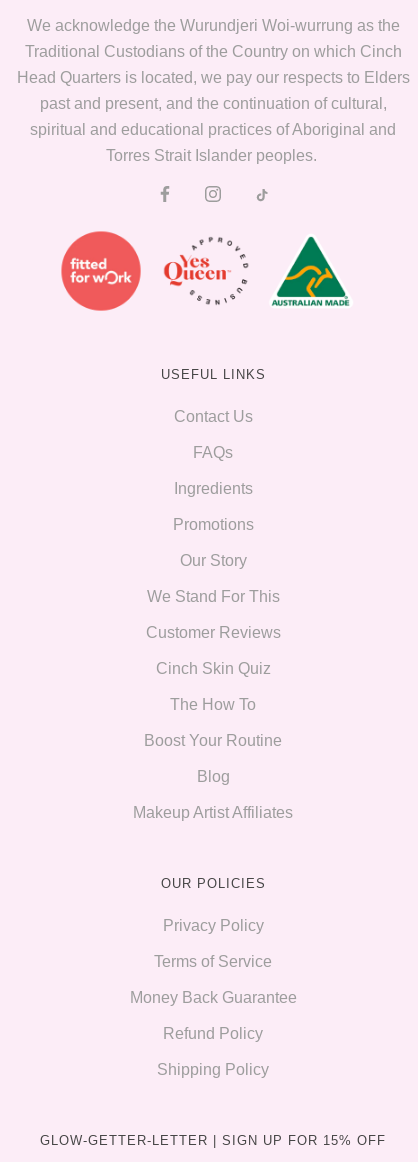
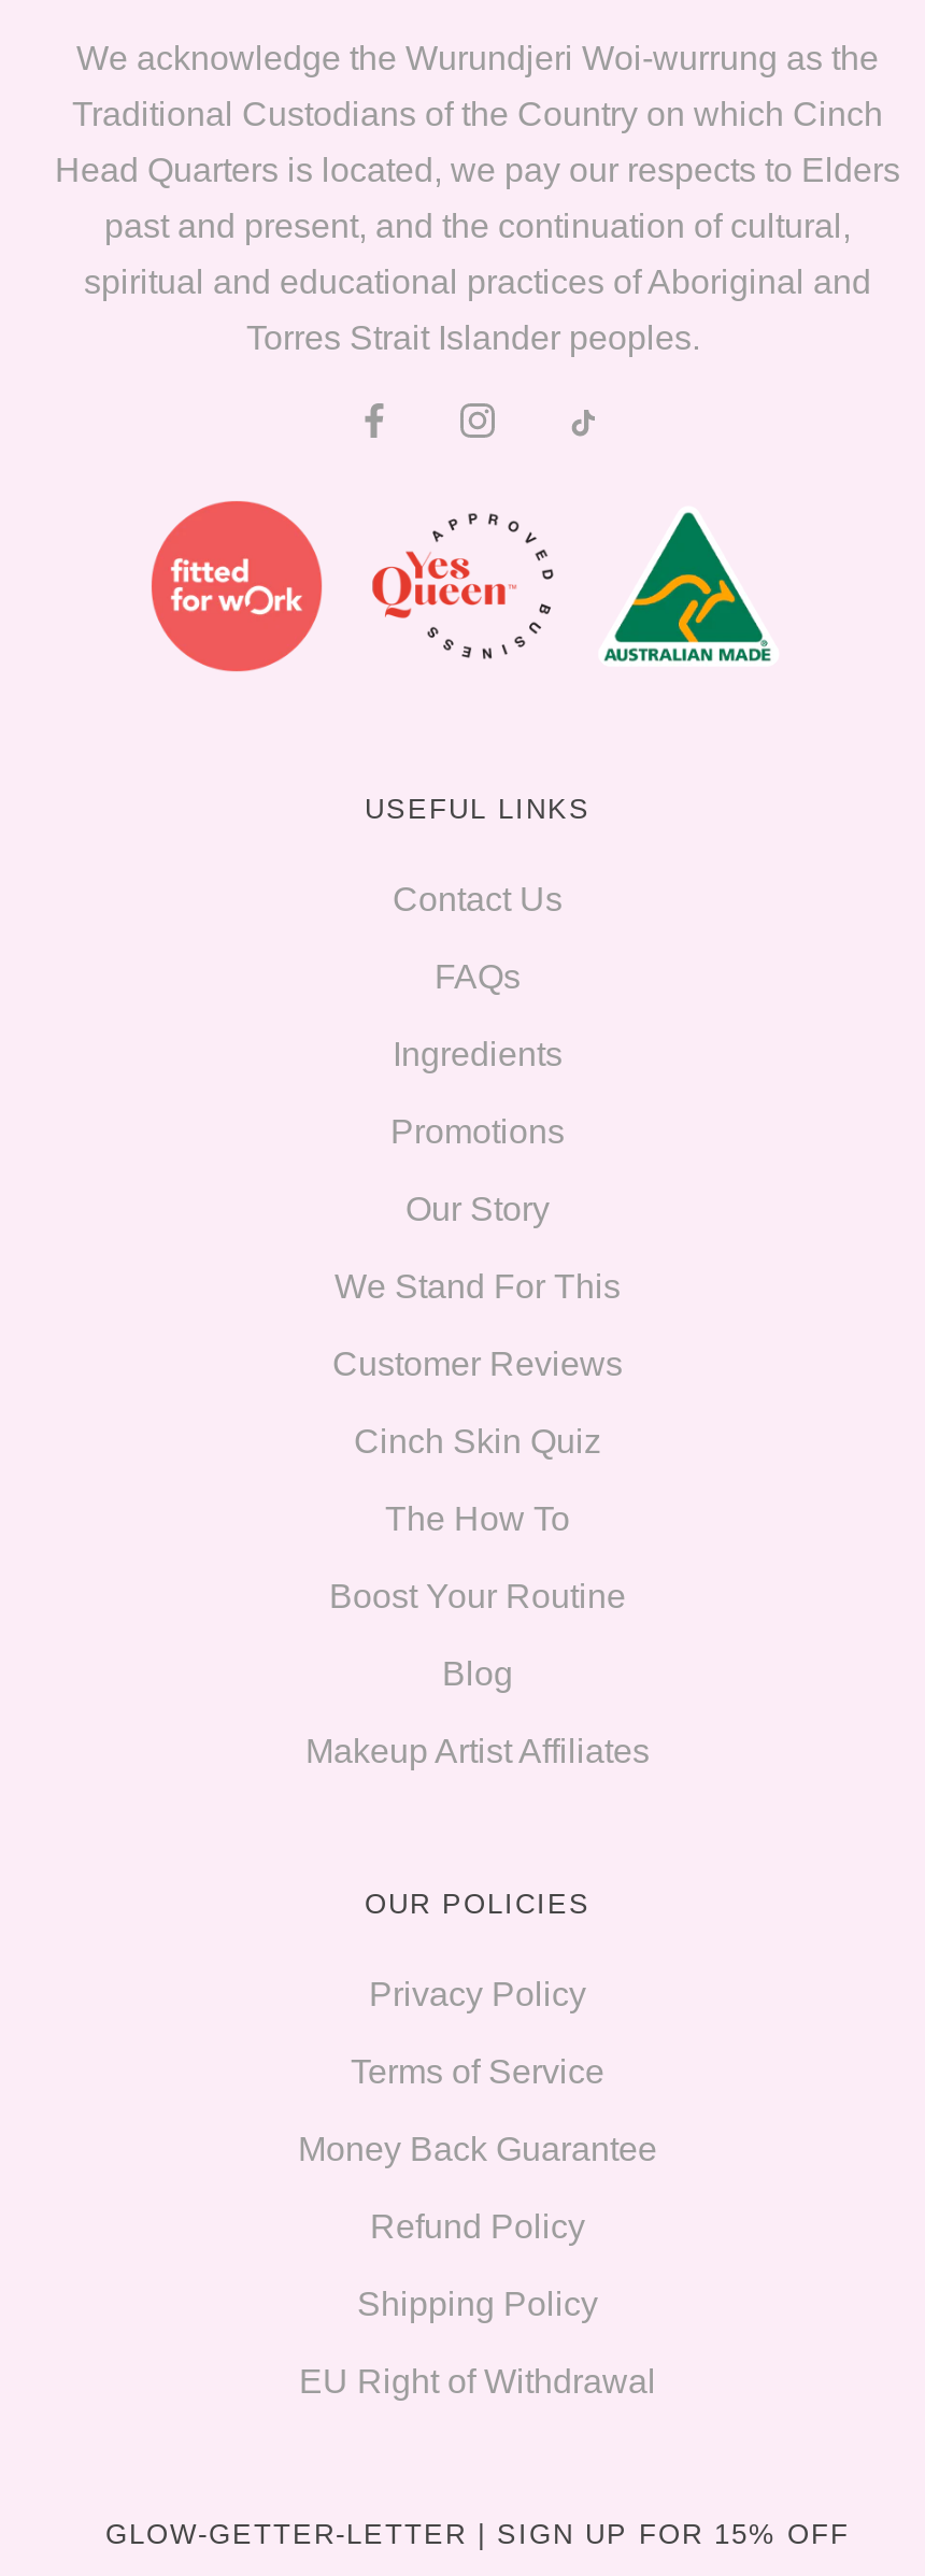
none -> [299,2363,656,2399] EU Right of Withdrawal

